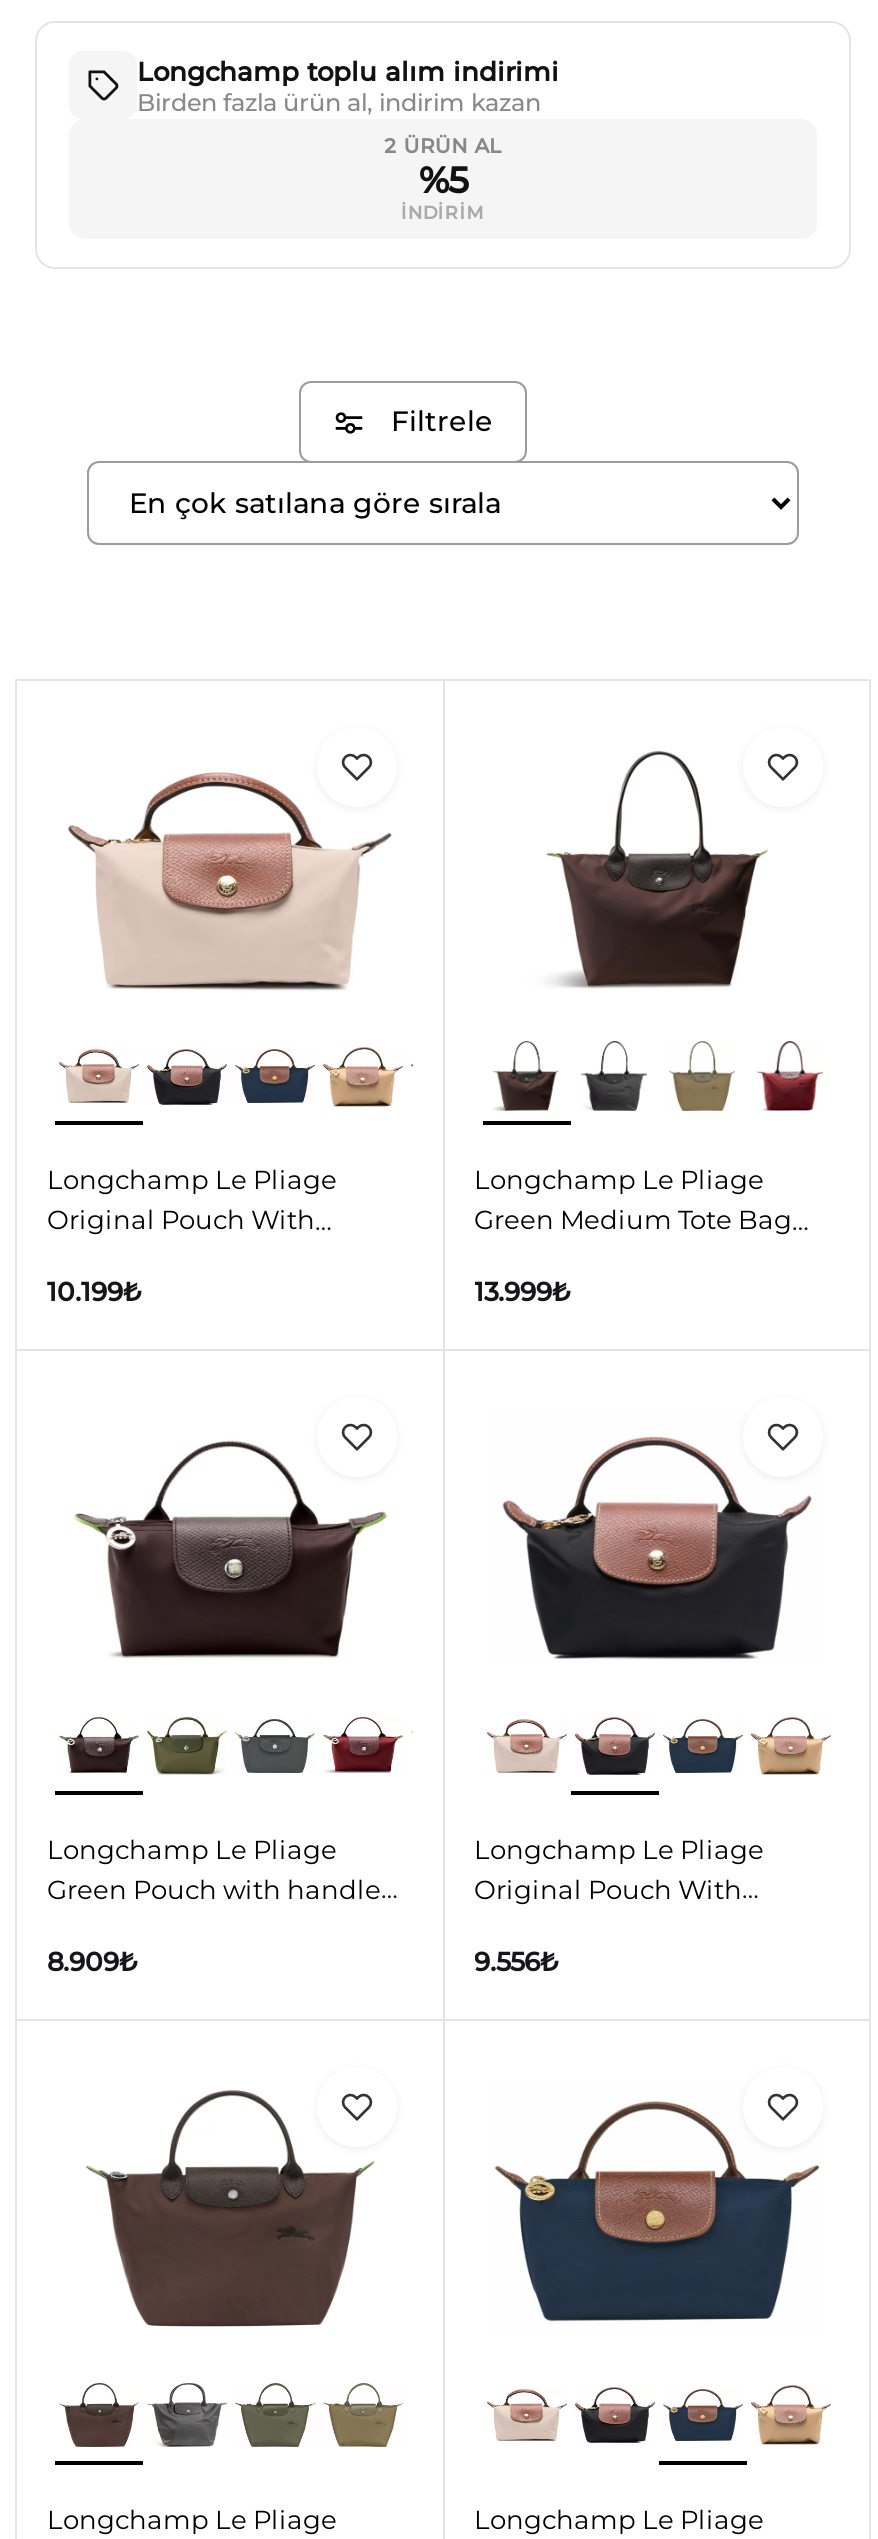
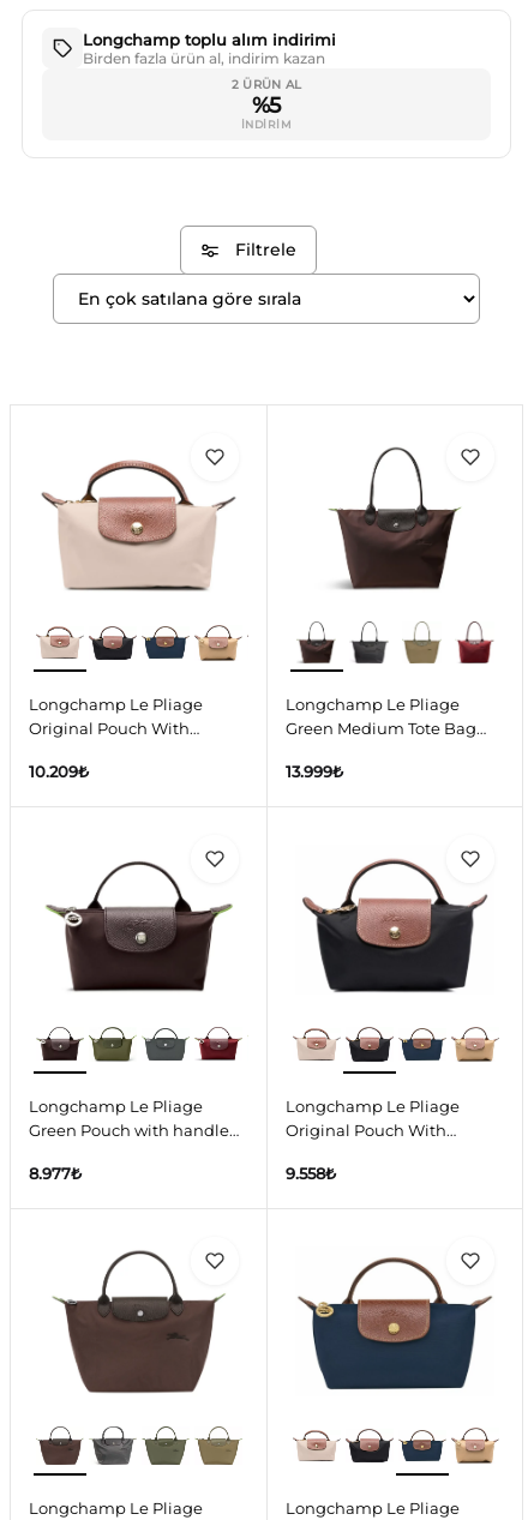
[47,1275,141,1307] 10.199₺ -> [29,762,89,781] 10.209₺
[47,1944,137,1976] 8.909₺ -> [29,1163,82,1182] 8.977₺
[474,1944,558,1976] 9.556₺ -> [285,1163,335,1182] 9.558₺

